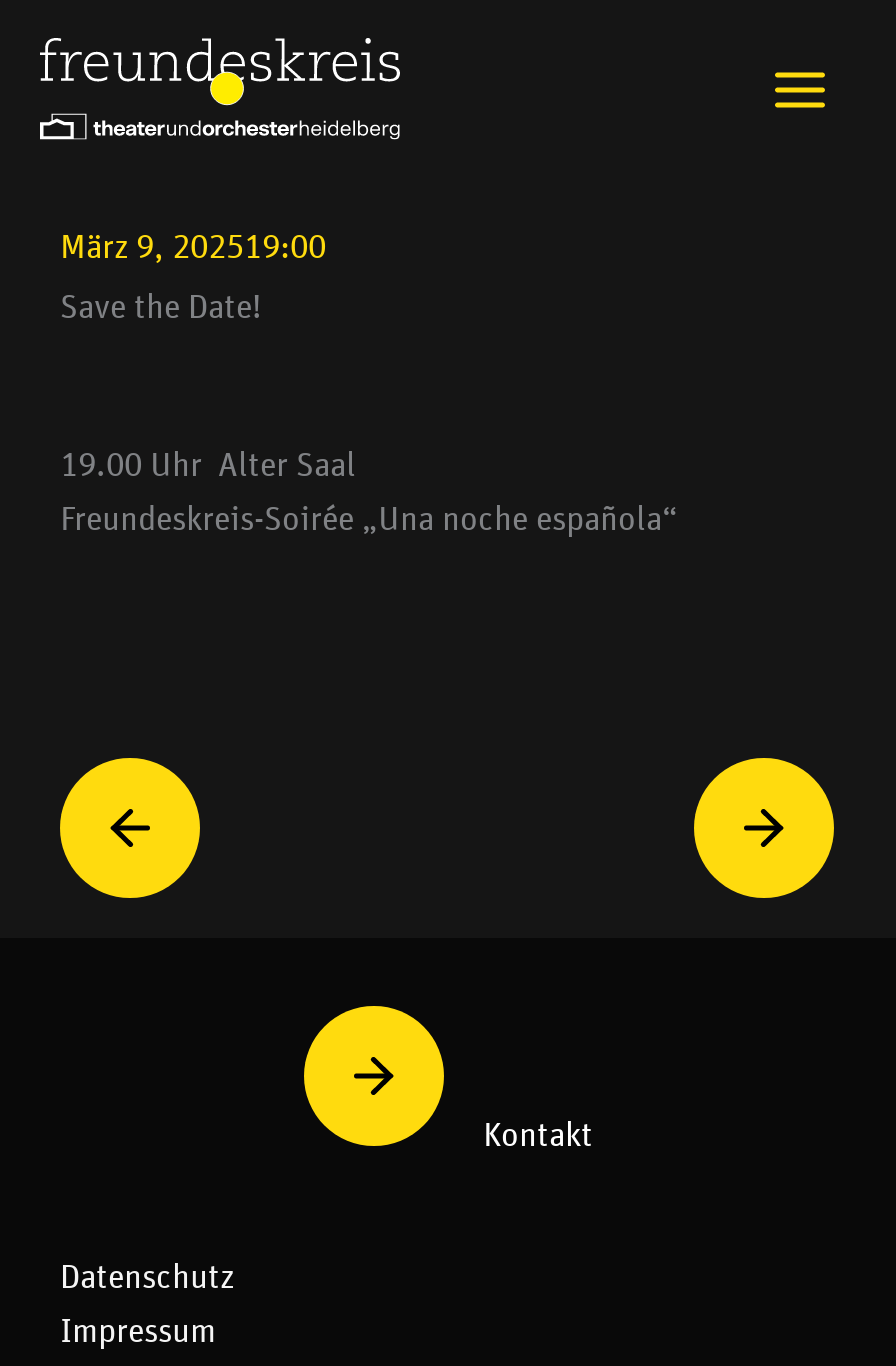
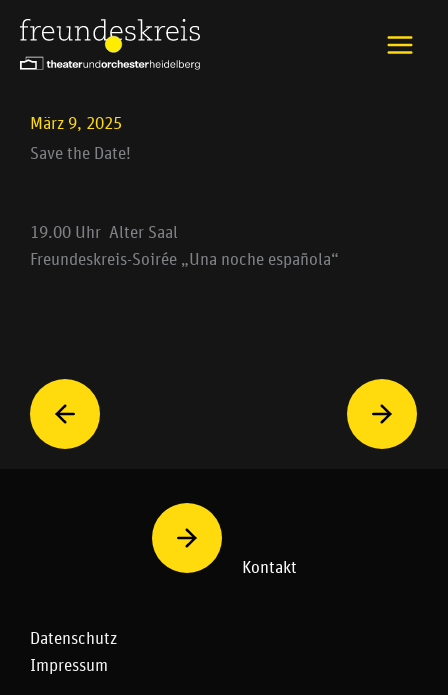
[60,225,326,265] März 9, 202519:00 -> [30,112,122,132] März 9, 2025

